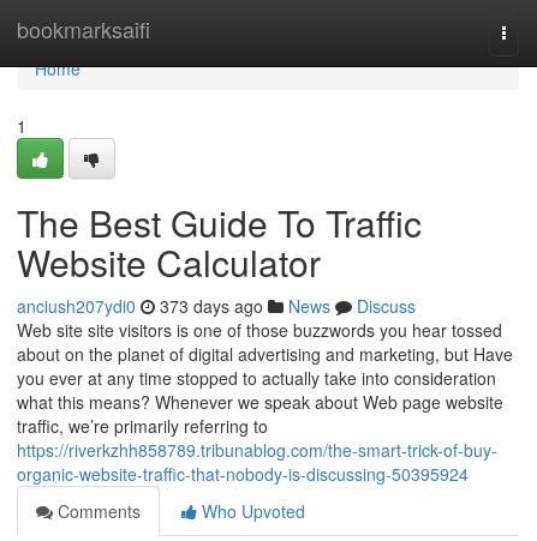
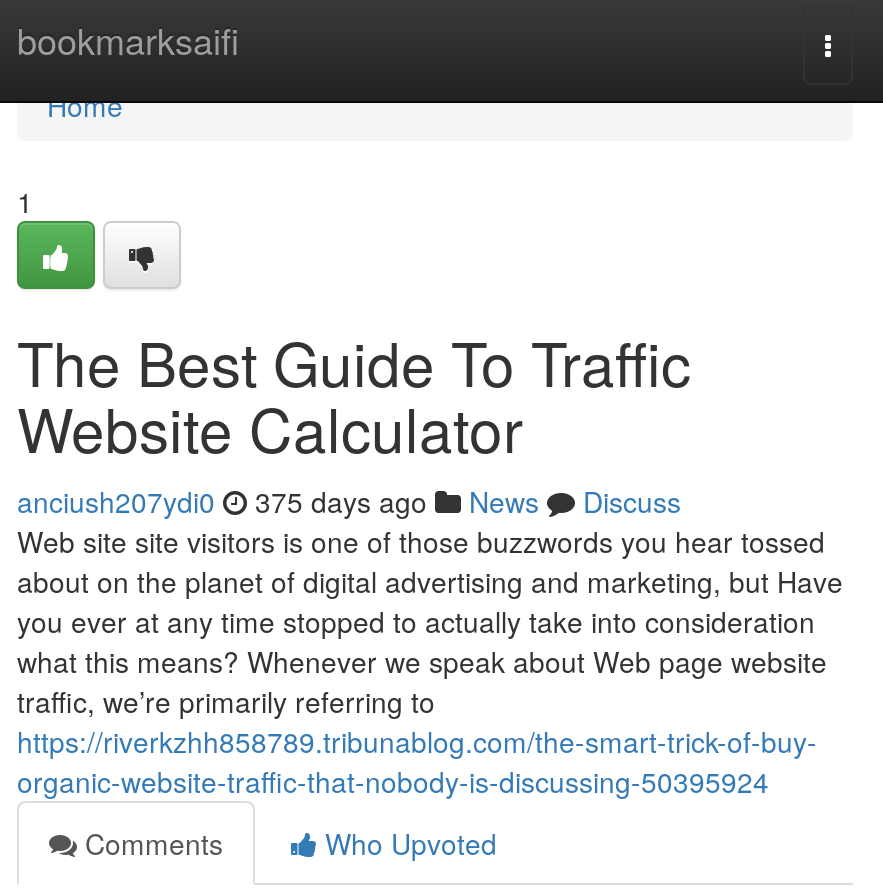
[17,294,416,318] anciush207ydi0 373 days ago News Discuss -> [17,481,681,521] anciush207ydi0 375 days ago News Discuss

